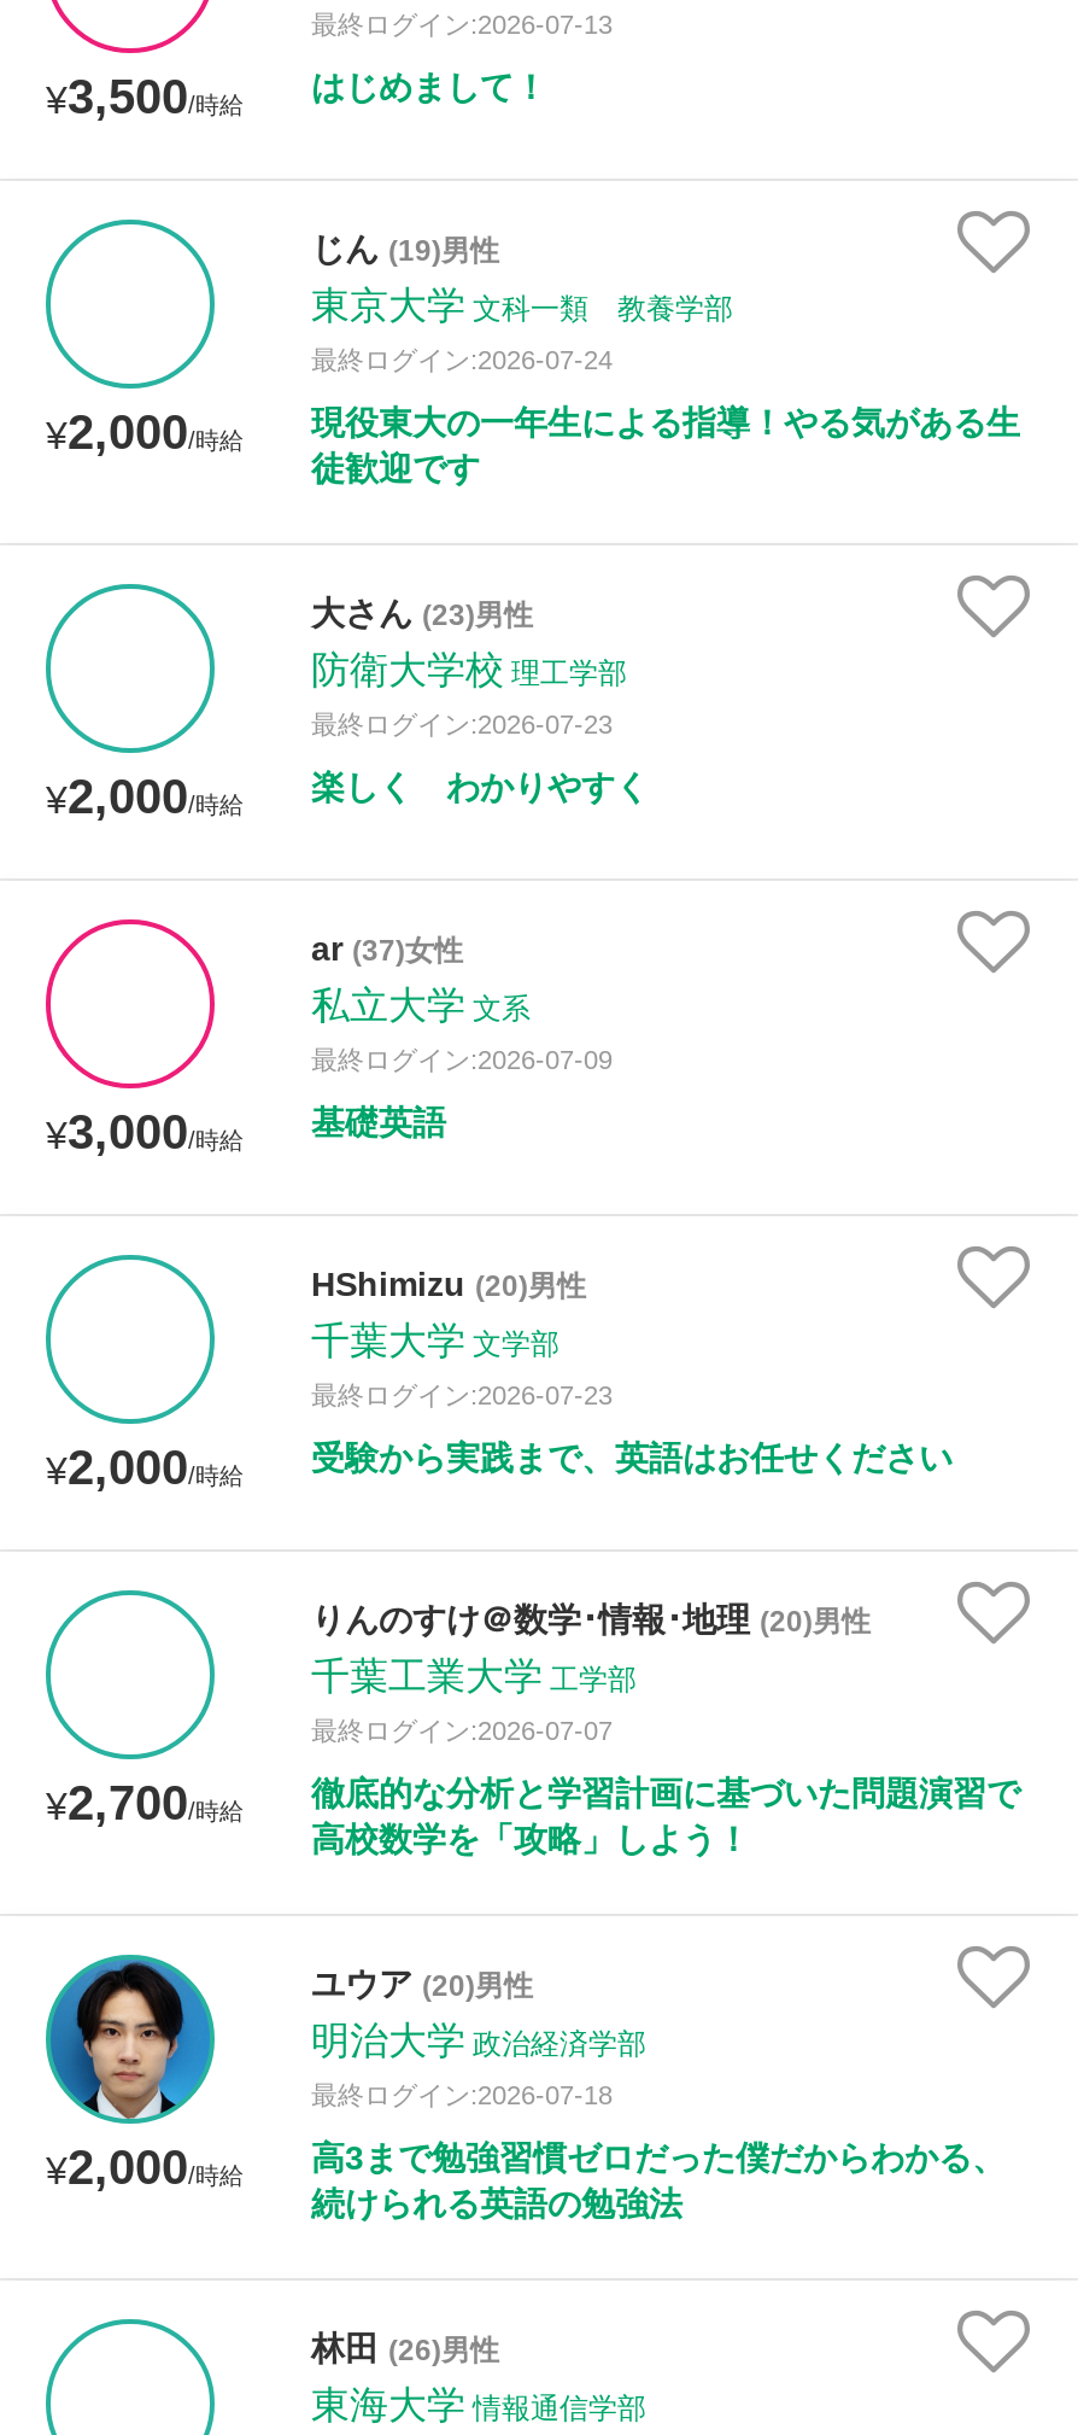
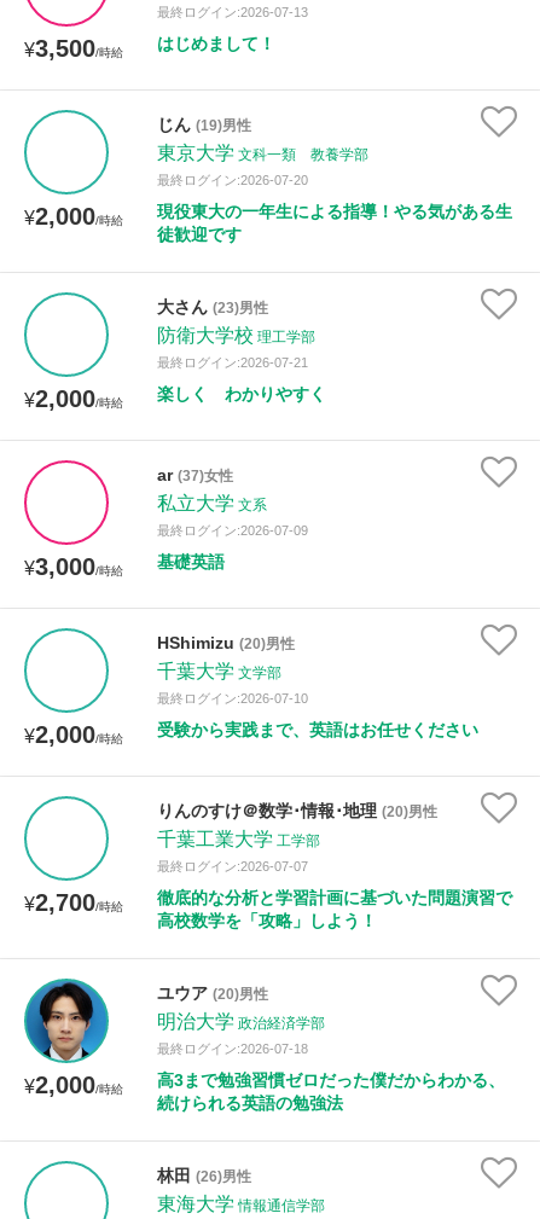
[311,345,613,374] 最終ログイン:2026-07-24 -> [157,173,308,187] 最終ログイン:2026-07-20
[311,710,613,738] 最終ログイン:2026-07-23 -> [157,355,308,370] 最終ログイン:2026-07-21
[311,1380,613,1409] 最終ログイン:2026-07-23 -> [157,691,308,706] 最終ログイン:2026-07-10

